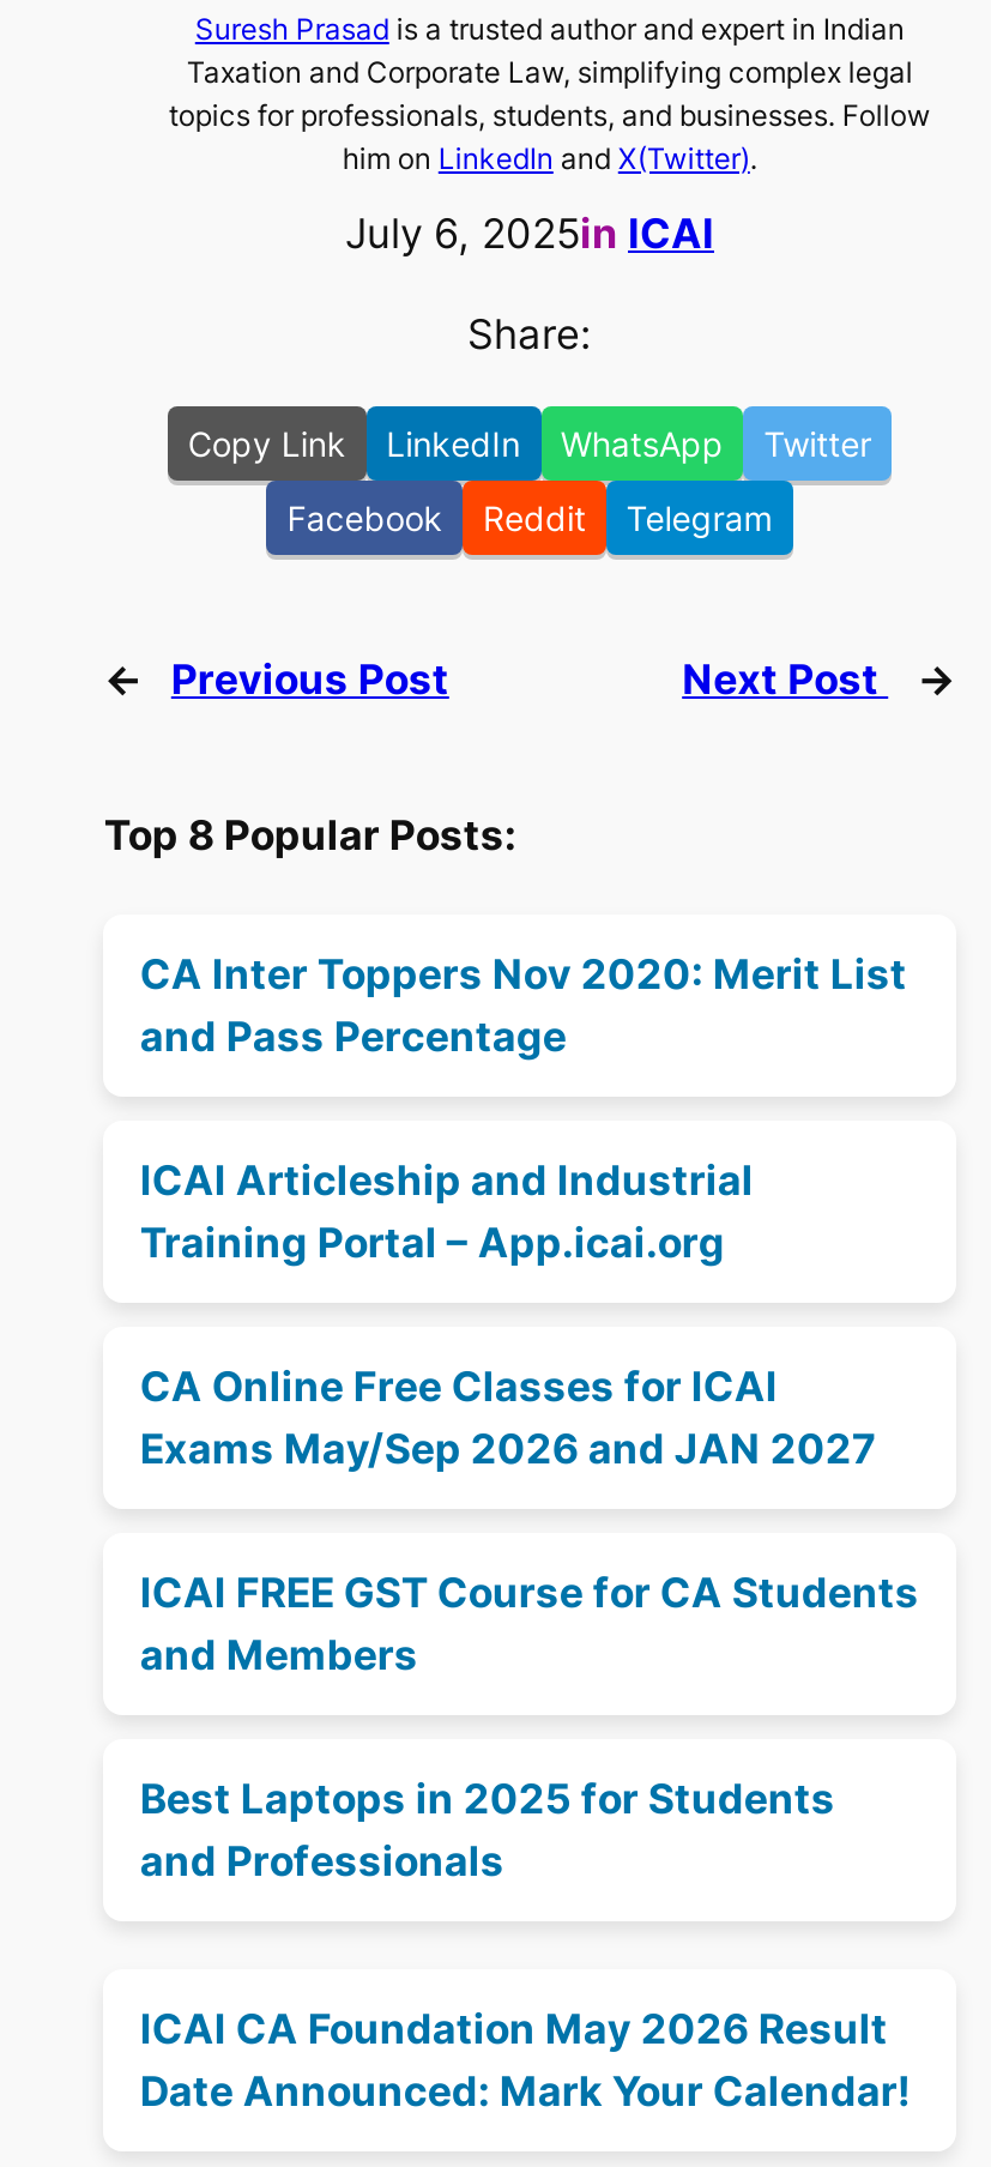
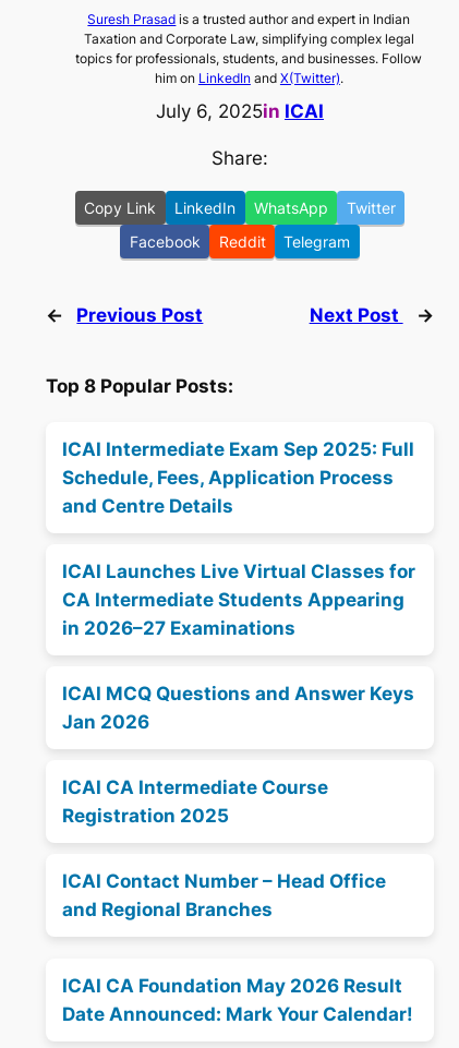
[140,951,907,1062] CA Inter Toppers Nov 2020: Merit List | and Pass Percentage -> [63,438,415,517] ICAI Intermediate Exam Sep 2025: Full | Schedule, Fees, Application Process | and Centre Details
[140,1158,753,1268] ICAI Articleship and Industrial | Training Portal – App.icai.org -> [63,560,416,639] ICAI Launches Live Virtual Classes for | CA Intermediate Students Appearing | in 2026–27 Examinations
[140,1364,876,1474] CA Online Free Classes for ICAI | Exams May/Sep 2026 and JAN 2027 -> [63,683,415,733] ICAI MCQ Questions and Answer Keys | Jan 2026
[140,1570,919,1680] ICAI FREE GST Course for CA Students | and Members -> [63,776,329,827] ICAI CA Intermediate Course | Registration 2025
[140,1776,835,1886] Best Laptops in 2025 for Students | and Professionals -> [63,870,386,920] ICAI Contact Number – Head Office | and Regional Branches

